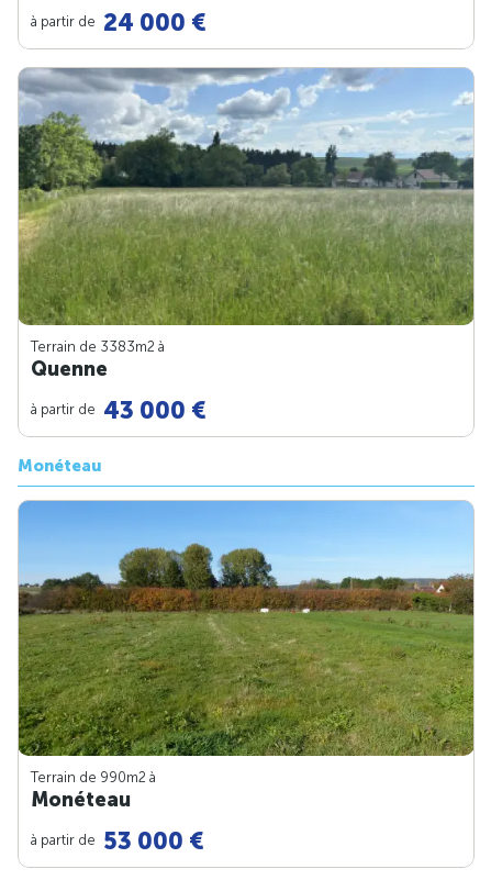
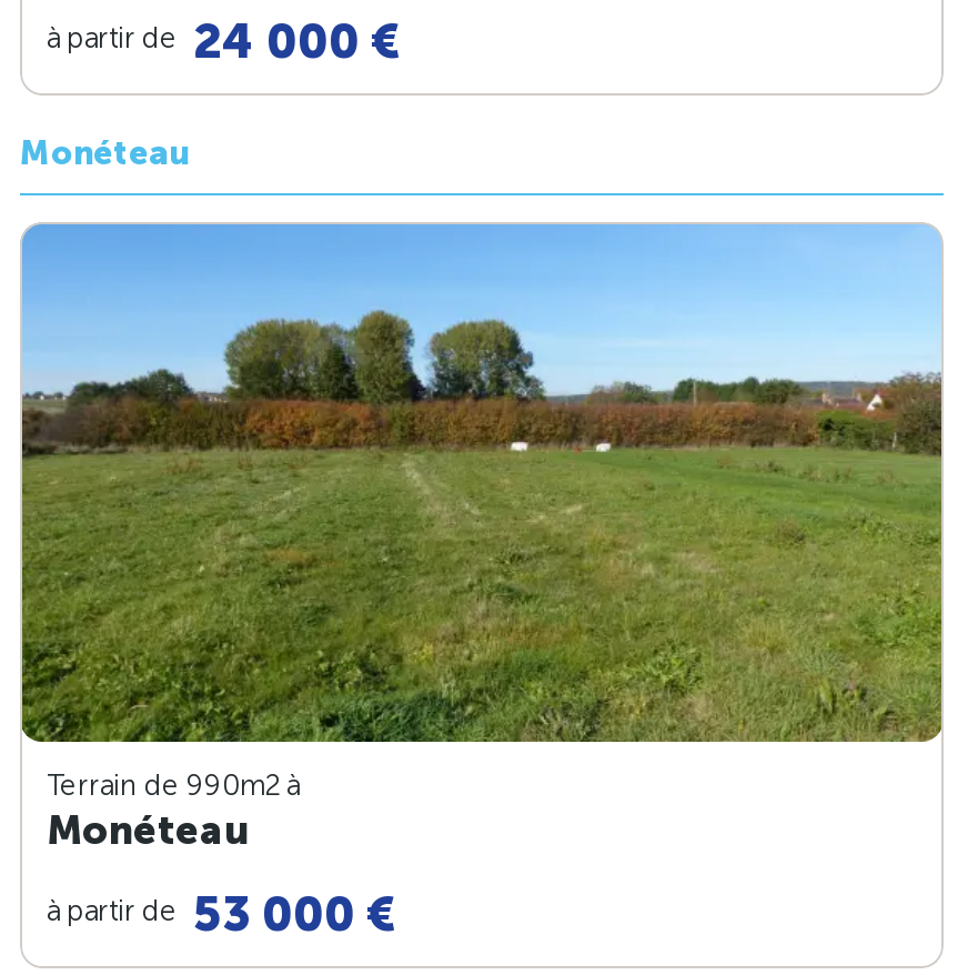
[18,67,475,425] [image] | Terrain de 3383m2 à | Quenne | à partir de 43 000 € -> none

